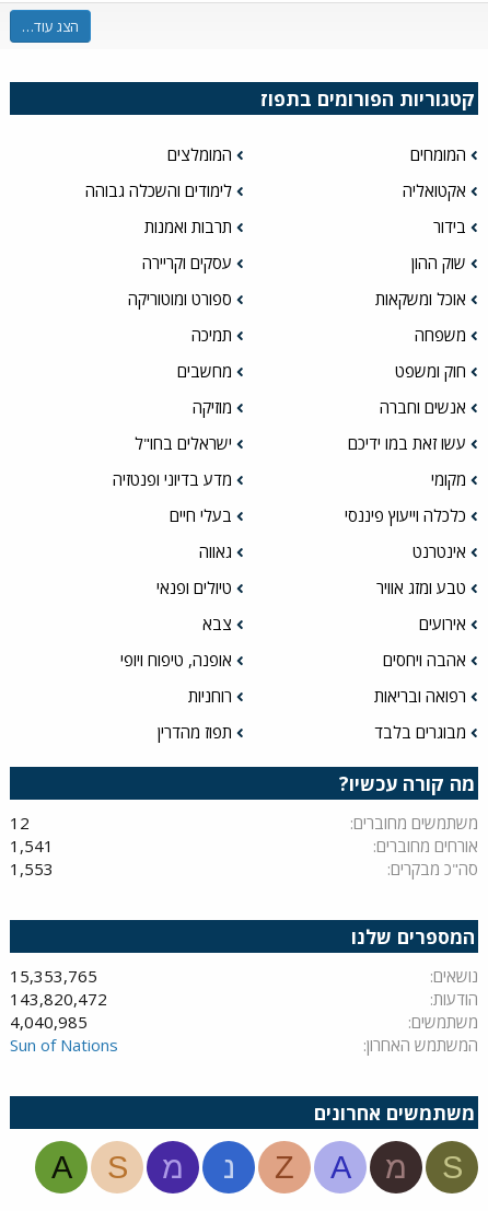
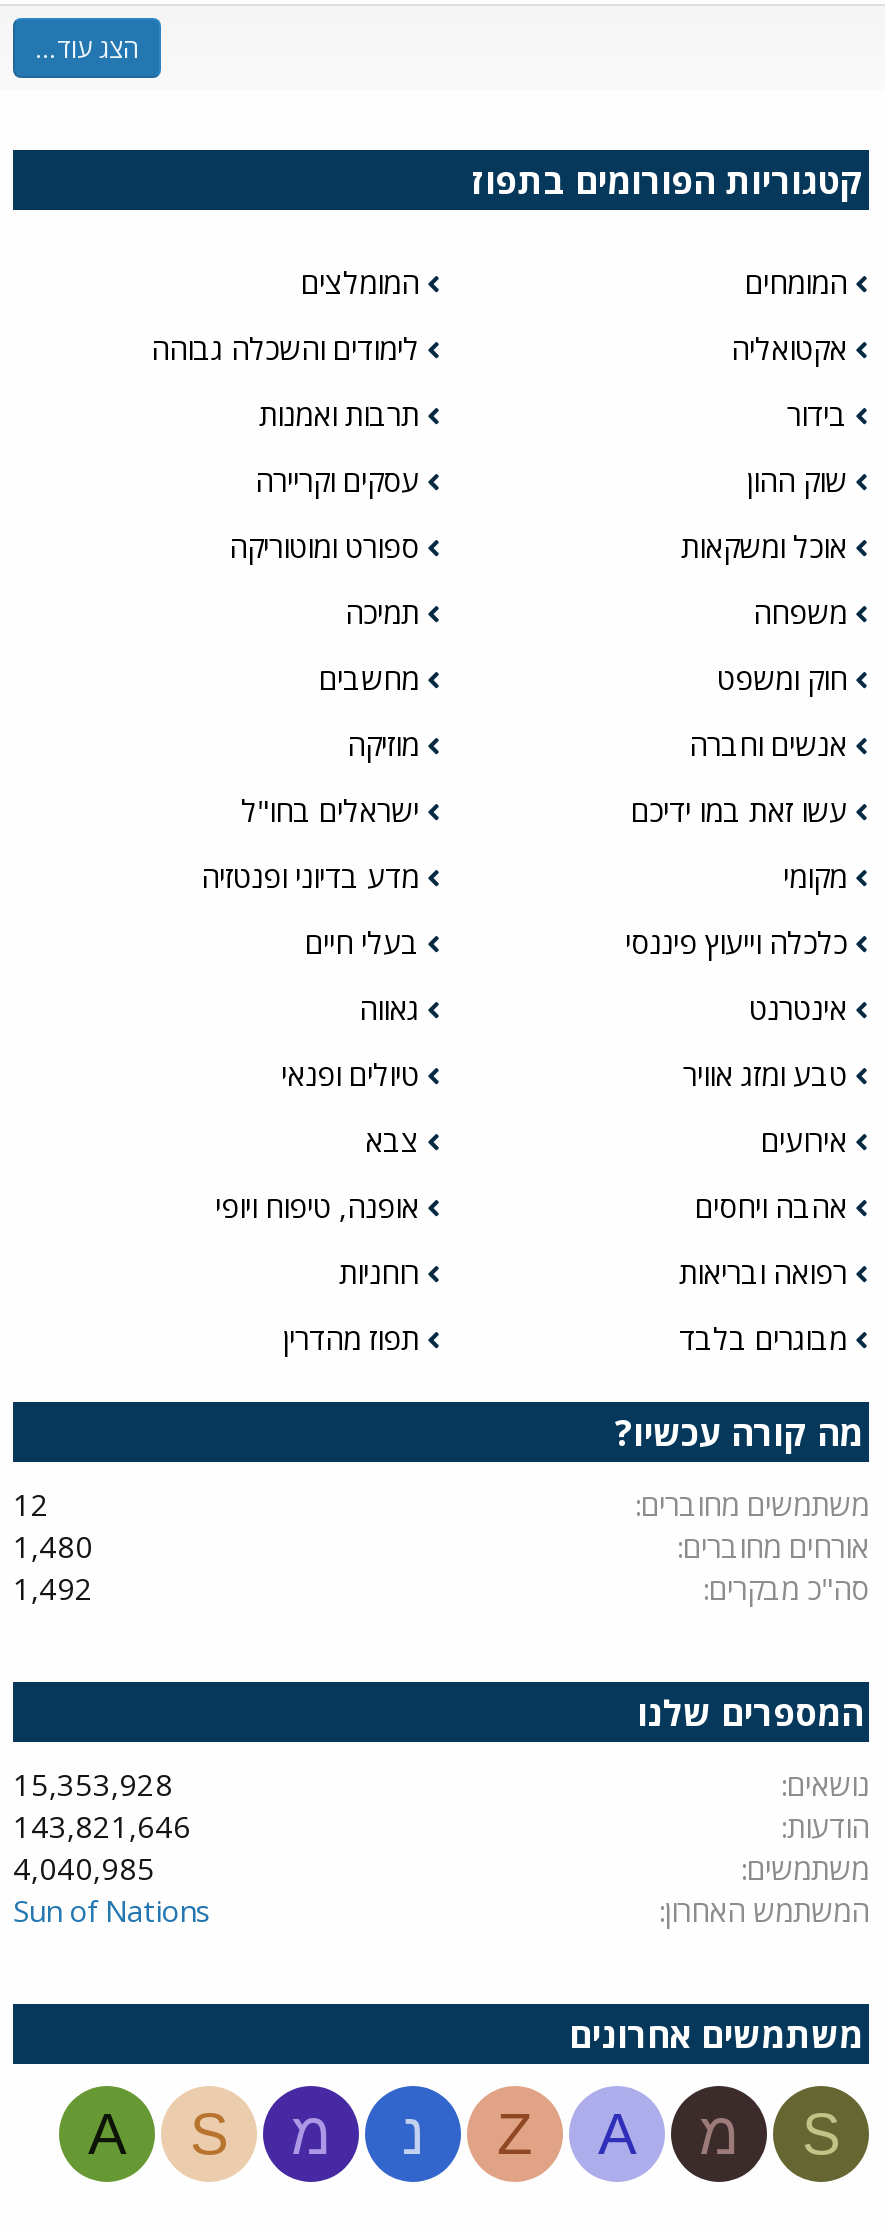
[10,835,54,857] 1,541 -> [13,1526,93,1566] 1,480
[10,858,54,880] 1,553 -> [13,1568,93,1608] 1,492
[10,965,97,987] 15,353,765 -> [13,1764,173,1804] 15,353,928
[10,988,107,1010] 143,820,472 -> [13,1806,191,1846] 143,821,646

